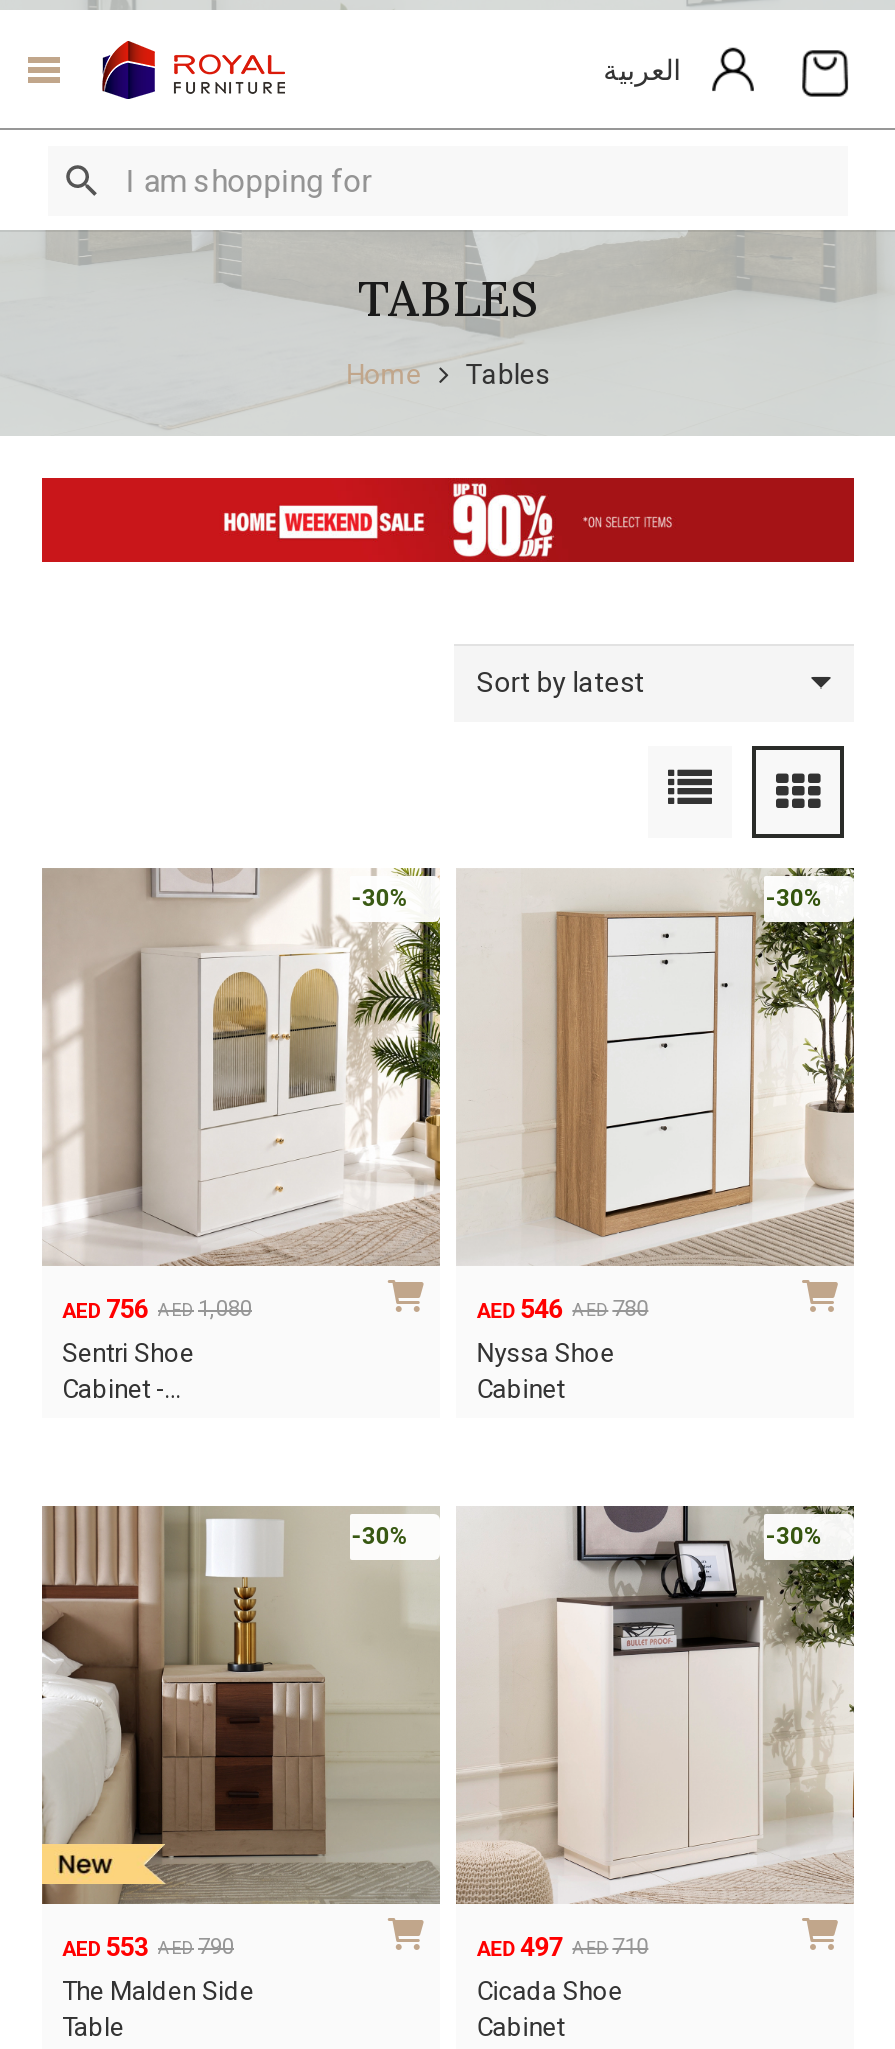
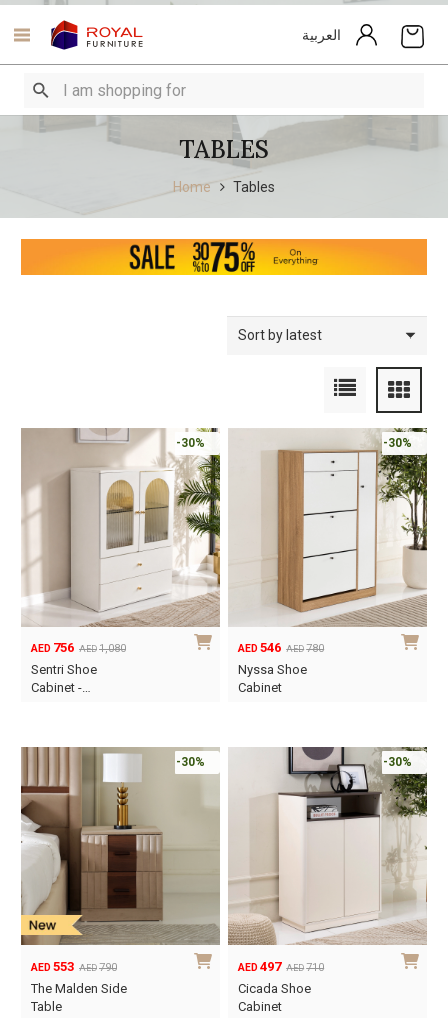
[40,476,856,564] [image] -> [20,238,428,276] [image]

